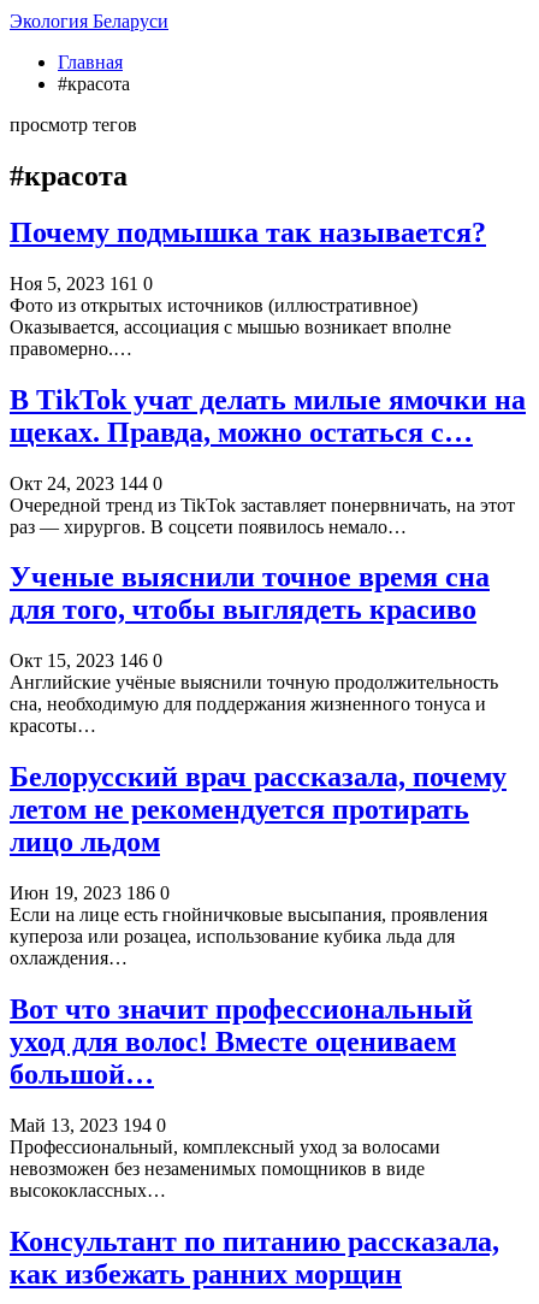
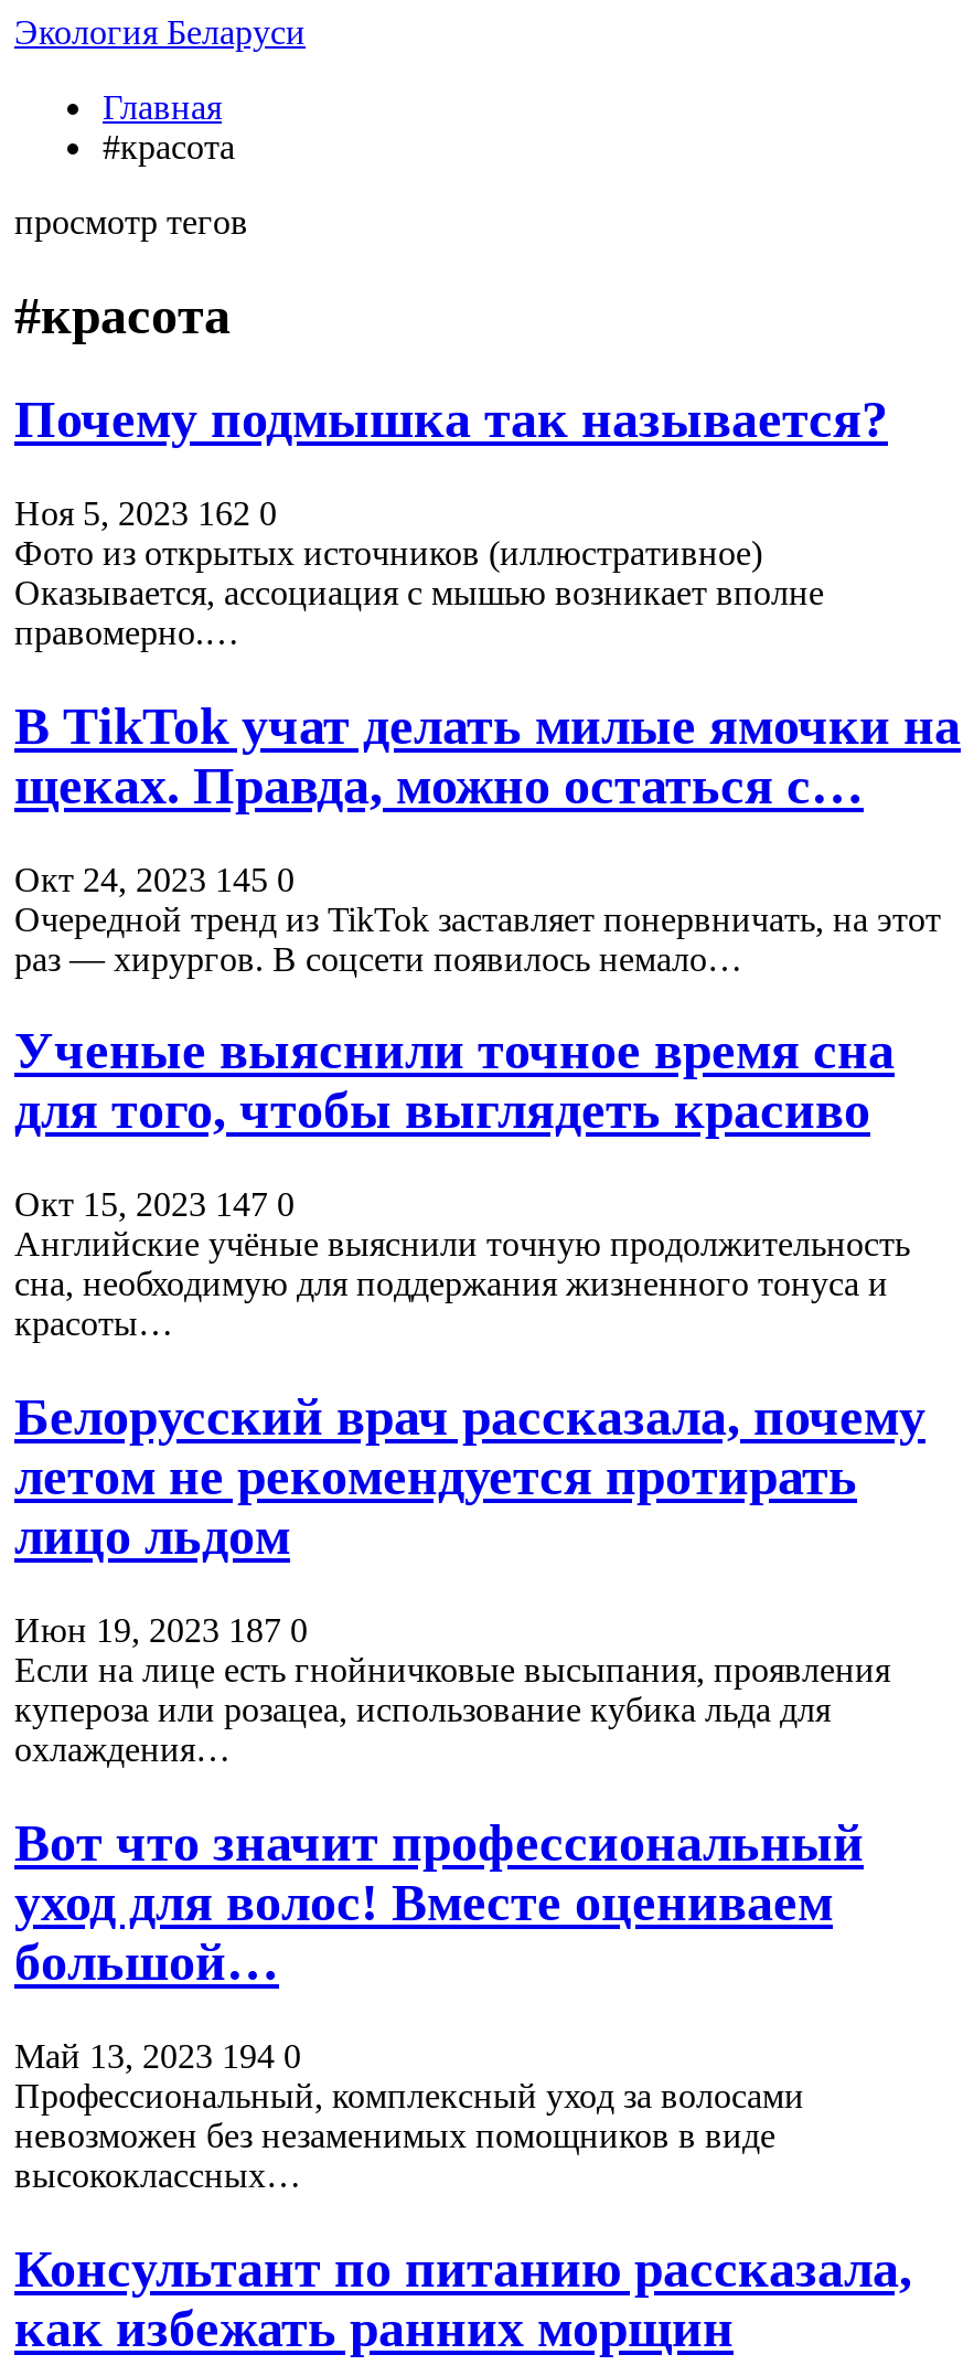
[10,273,153,293] Ноя 5, 2023 161 0 -> [14,494,277,531] Ноя 5, 2023 162 0
[10,473,162,493] Окт 24, 2023 144 0 -> [14,860,295,897] Окт 24, 2023 145 0
[10,651,162,671] Окт 15, 2023 146 0 -> [14,1186,295,1223] Окт 15, 2023 147 0
[10,883,170,903] Июн 19, 2023 186 0 -> [14,1612,308,1649] Июн 19, 2023 187 0

